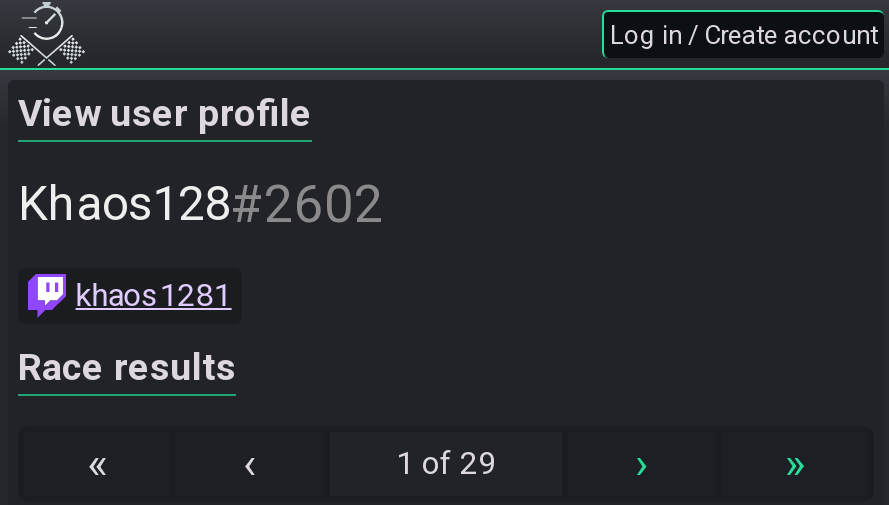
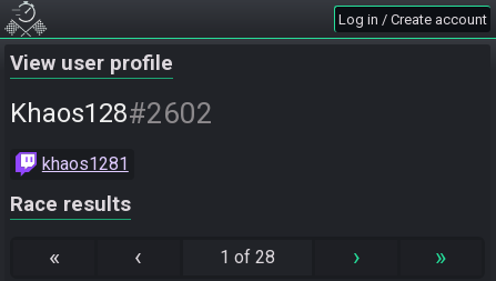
[396,444,496,482] 1 of 29 -> [220,247,275,268] 1 of 28

